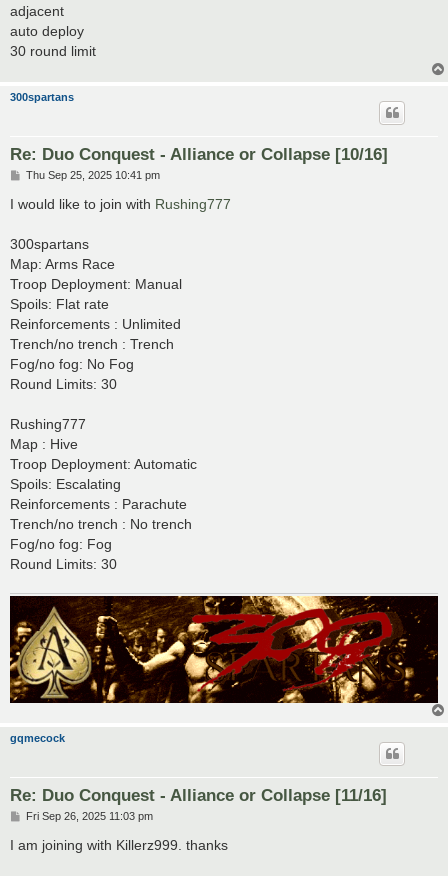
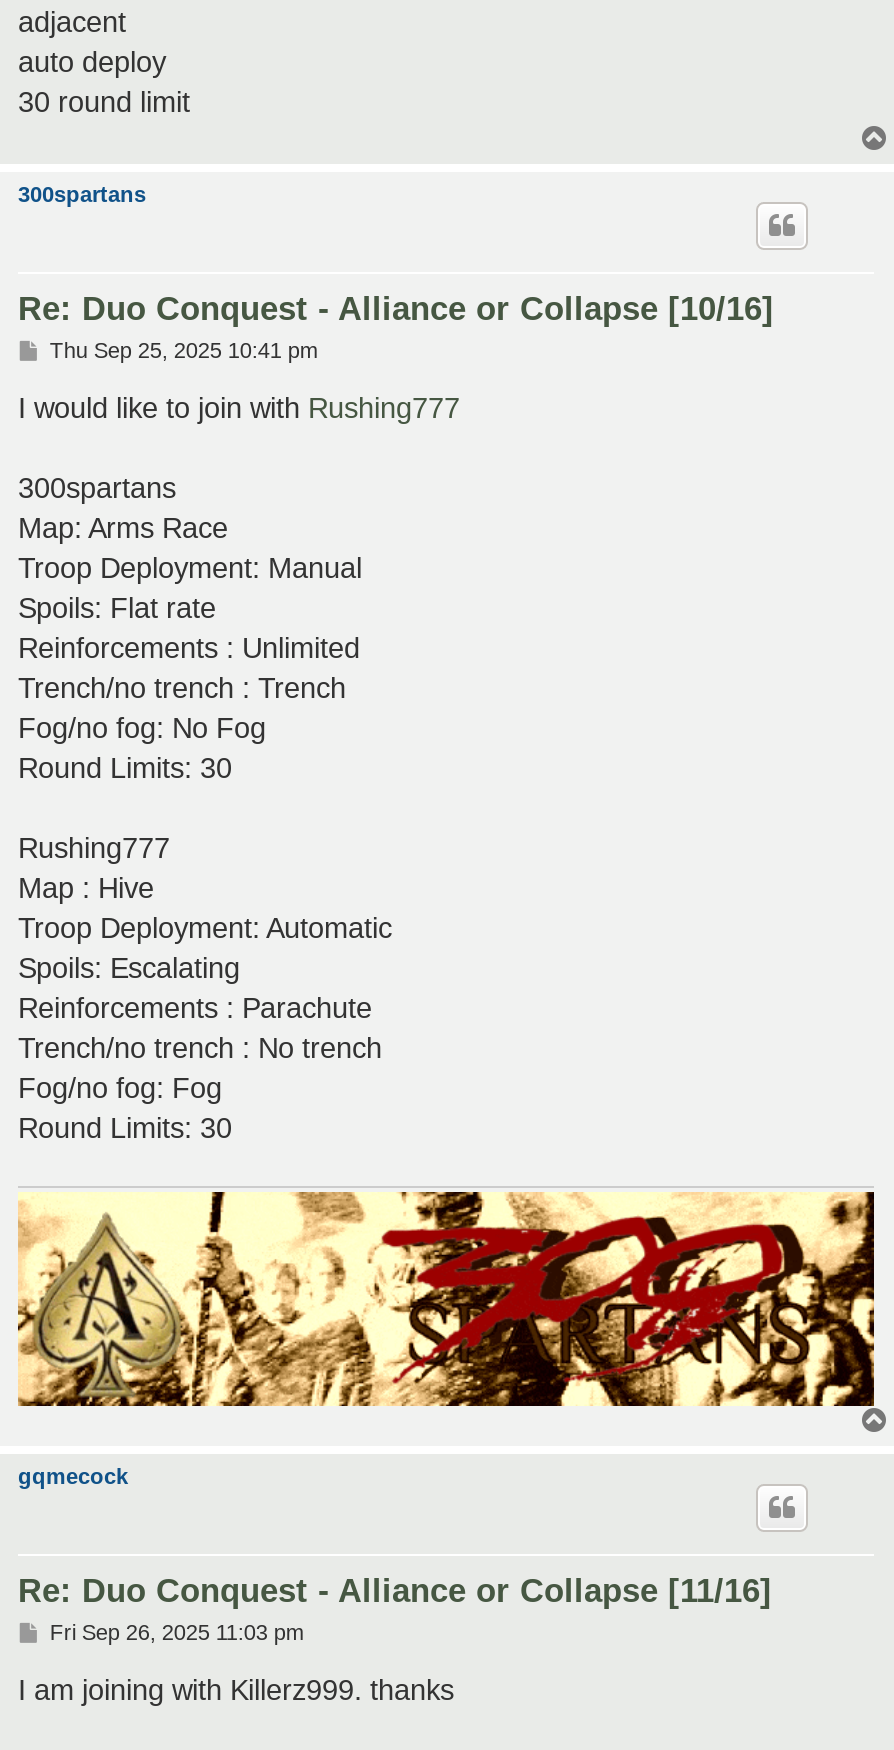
[9,595,439,704] [image] -> [16,1190,876,1408] [image]

